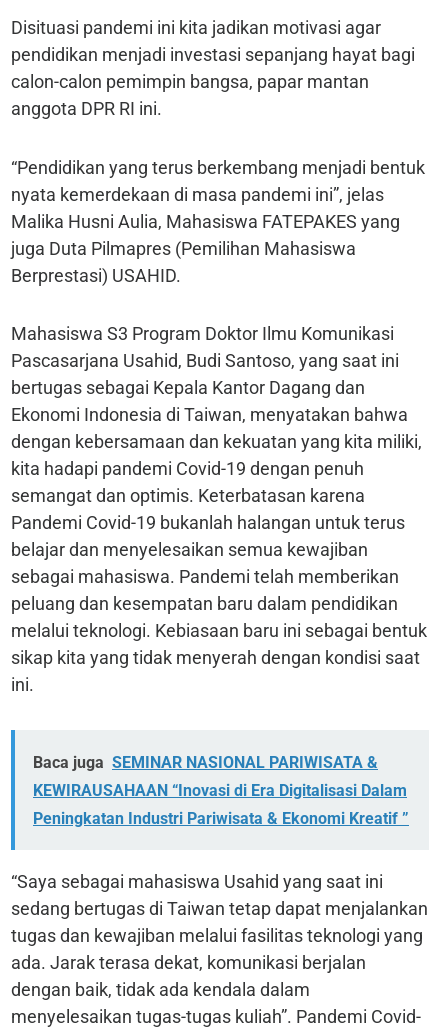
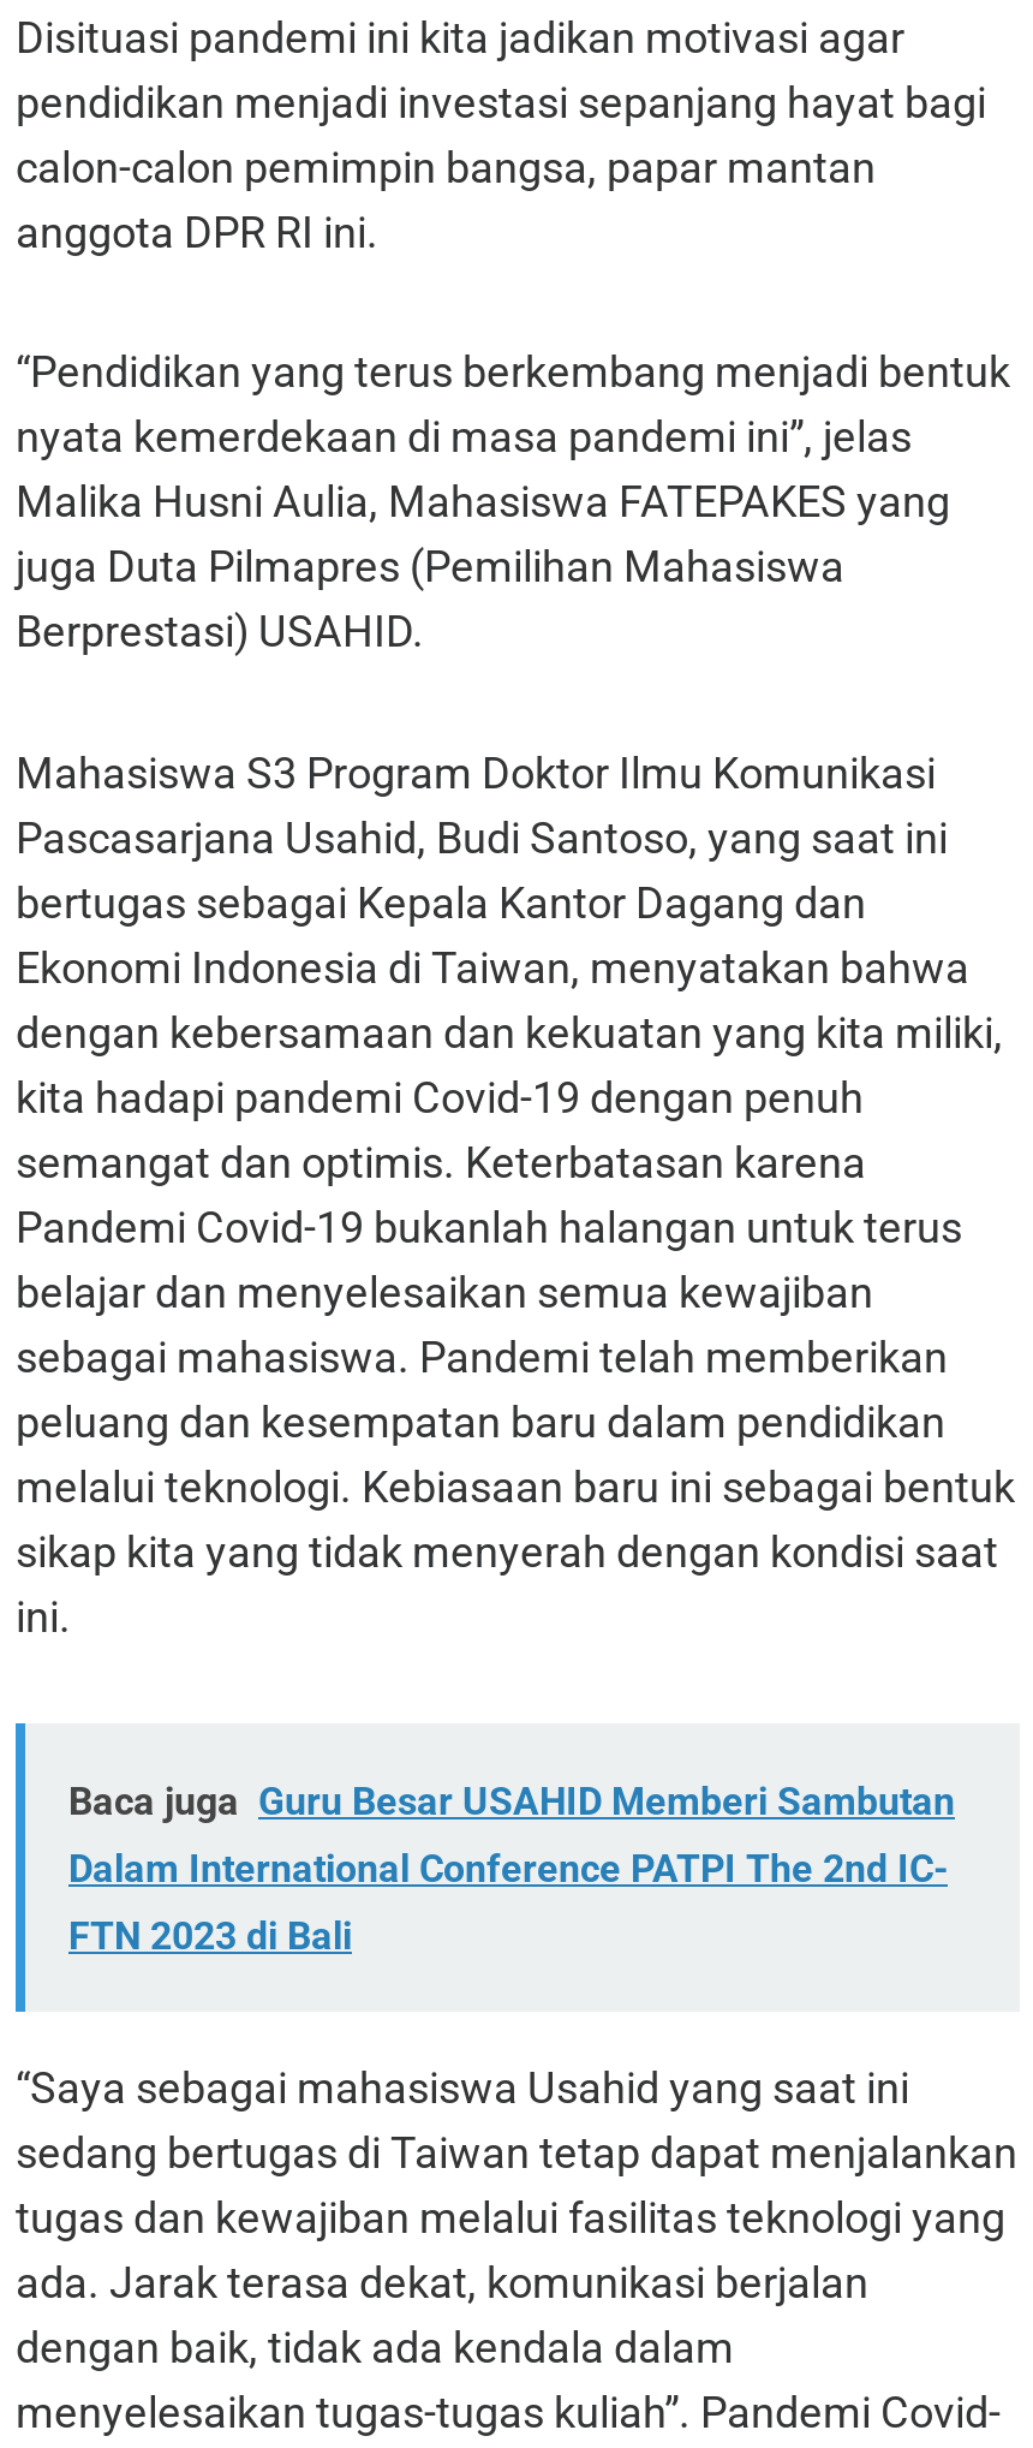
[33,753,378,772] Baca juga SEMINAR NASIONAL PARIWISATA & -> [68,1779,955,1825] Baca juga Guru Besar USAHID Memberi Sambutan
[33,781,407,800] KEWIRAUSAHAAN “Inovasi di Era Digitalisasi Dalam -> [68,1846,948,1892] Dalam International Conference PATPI The 2nd IC-
[33,809,409,828] Peningkatan Industri Pariwisata & Ekonomi Kreatif ” -> [68,1914,352,1959] FTN 2023 di Bali

